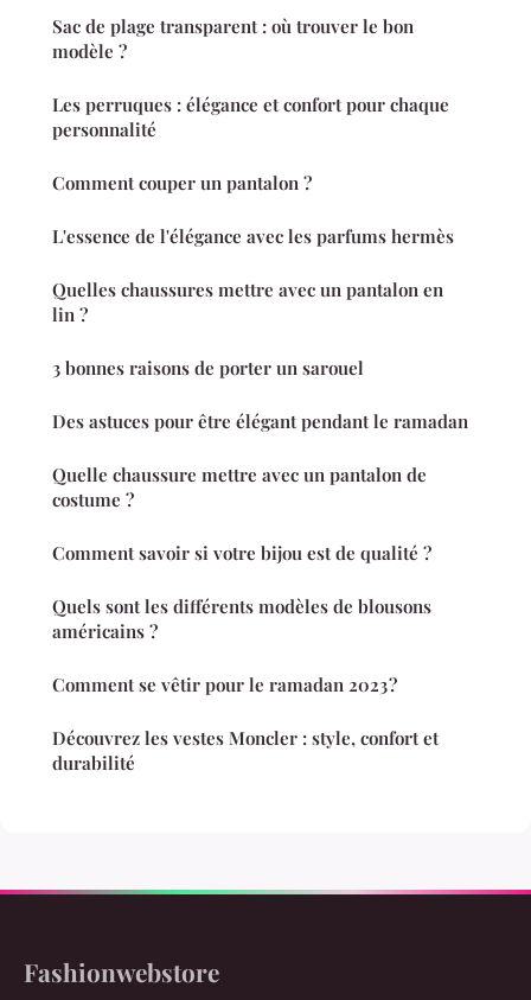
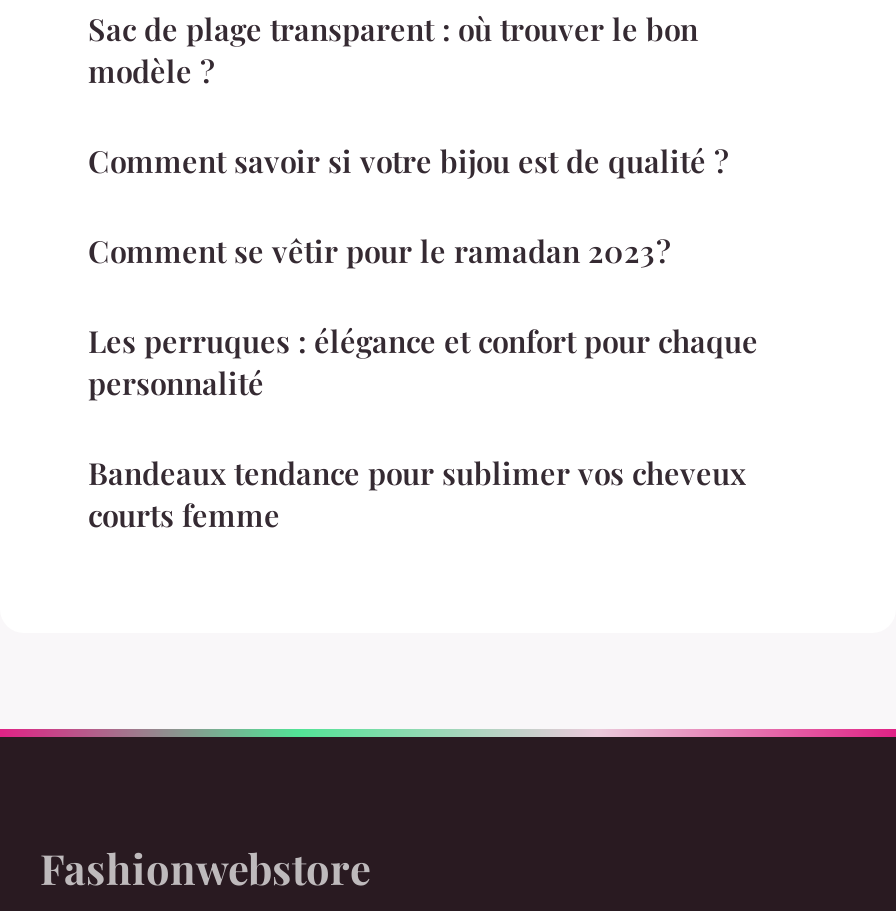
moved [52,93,449,141] -> [88,321,758,403]: Les perruques : élégance et confort pour chaque | personnalité
[52,171,468,775] Comment couper un pantalon ? | L'essence de l'élégance avec les parfums hermès | Quelles chaussures mettre avec un pantalon en | lin ? | 3 bonnes raisons de porter un sarouel | Des astuces pour être élégant pendant le ramadan | Quelle chaussure mettre avec un pantalon de | costume ? | Quels sont les différents modèles de blousons | américains ? | Découvrez les vestes Moncler : style, confort et | durabilité -> [88,453,746,535] Bandeaux tendance pour sublimer vos cheveux | courts femme
moved [52,541,431,565] -> [88,141,728,181]: Comment savoir si votre bijou est de qualité ?
moved [52,673,397,697] -> [88,231,670,271]: Comment se vêtir pour le ramadan 2023 ?

